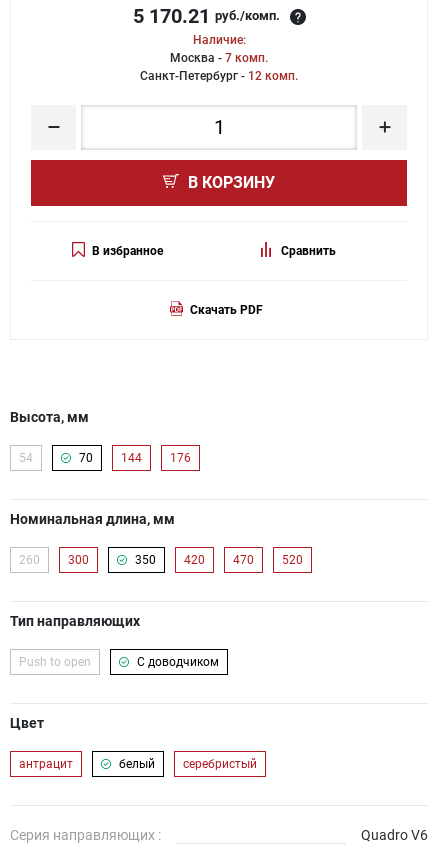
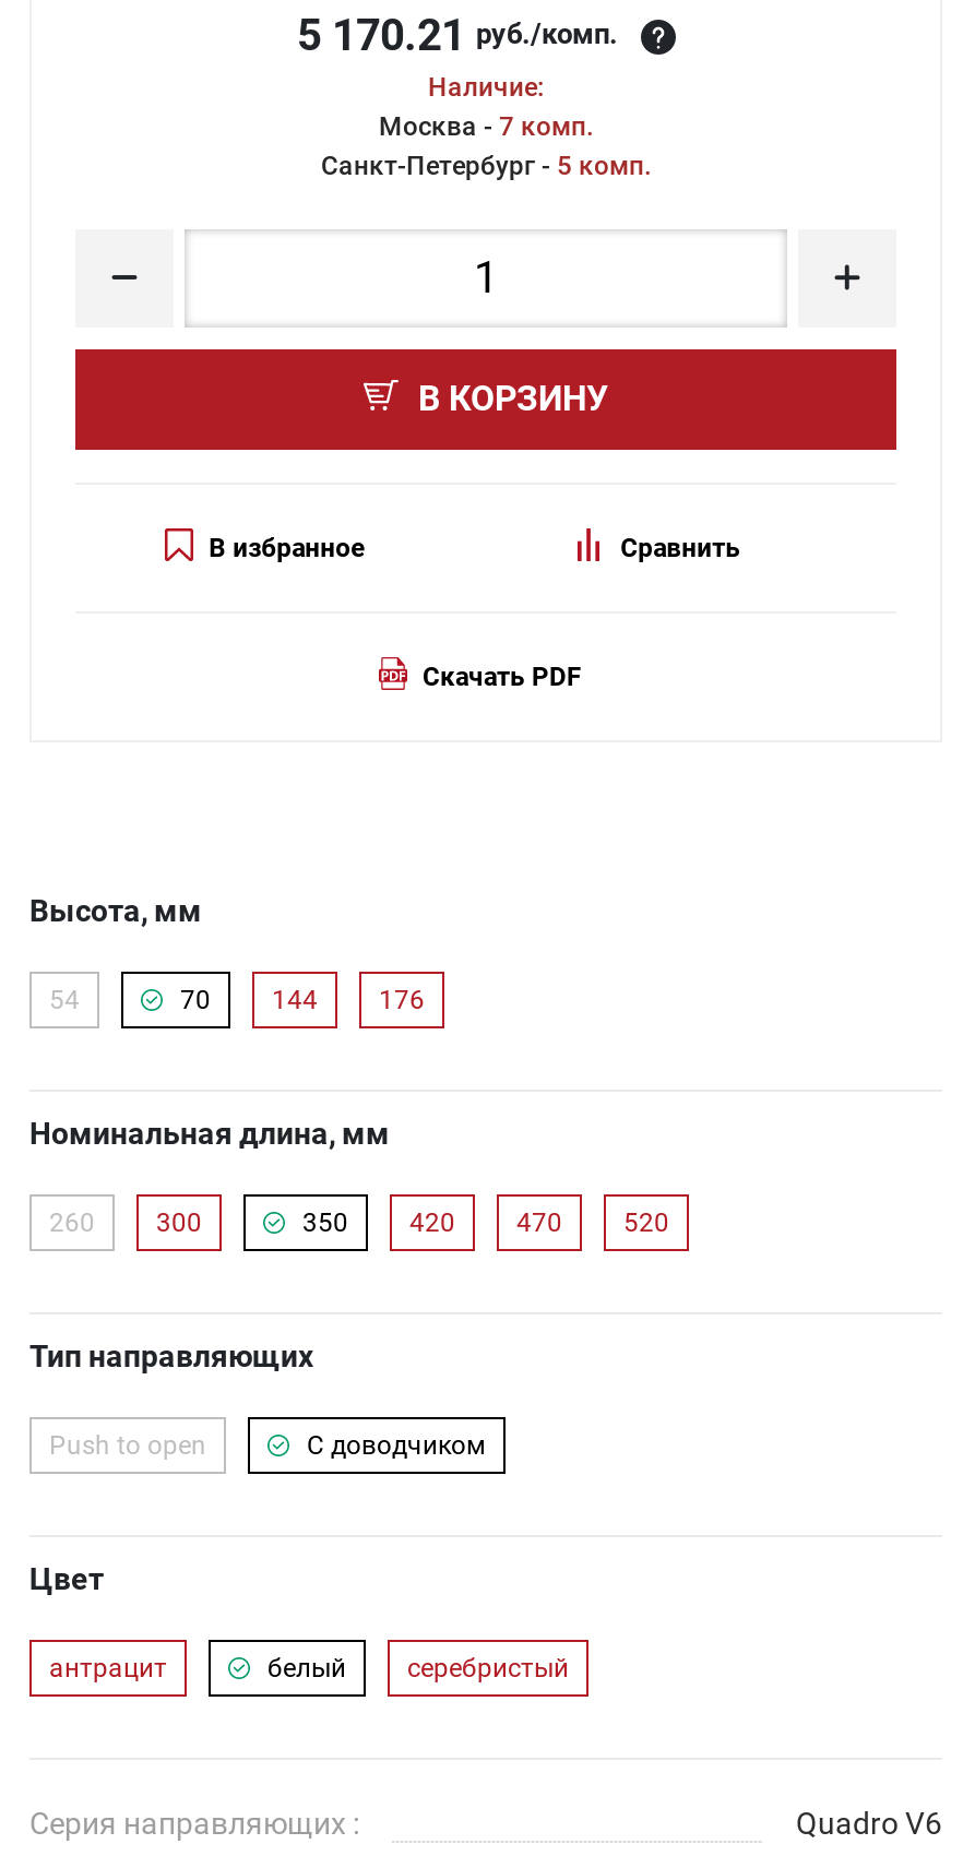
[140,69,298,83] Санкт-Петербург - 12 комп. -> [321,150,651,181] Санкт-Петербург - 5 комп.

